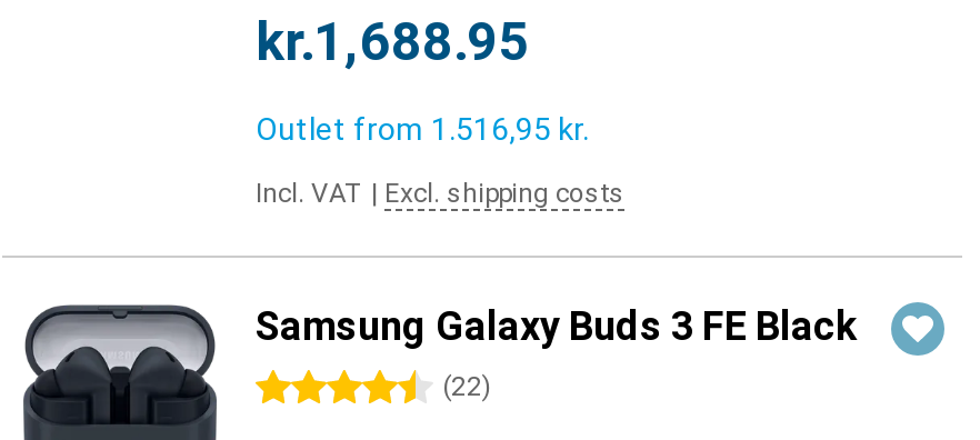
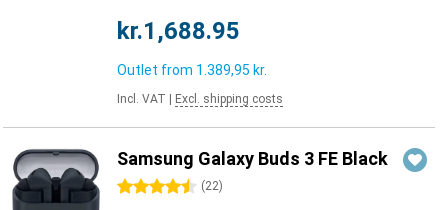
[256,111,589,147] Outlet from 1.516,95 kr. -> [117,62,267,78] Outlet from 1.389,95 kr.

